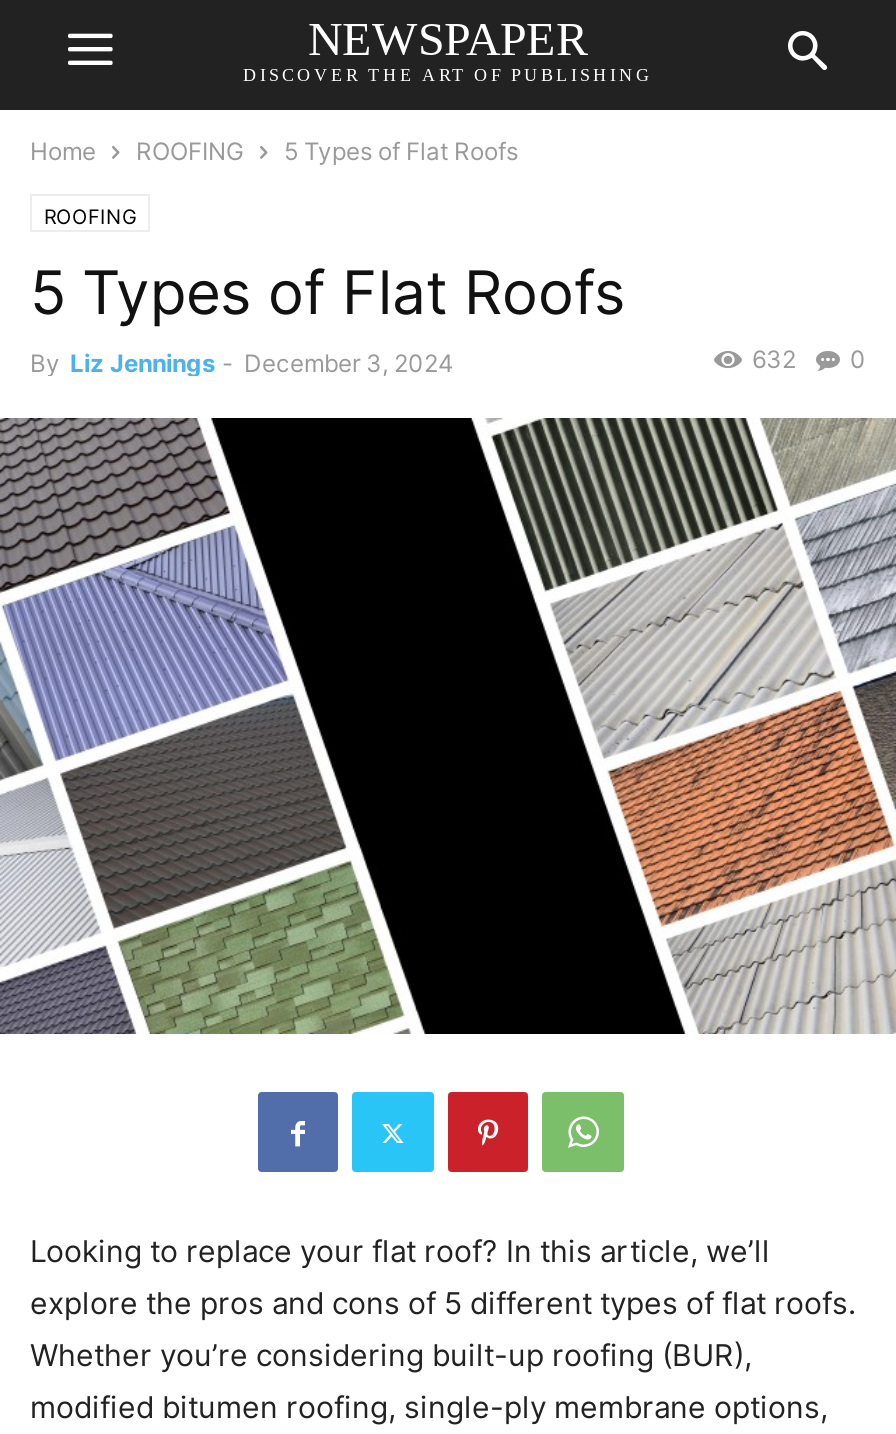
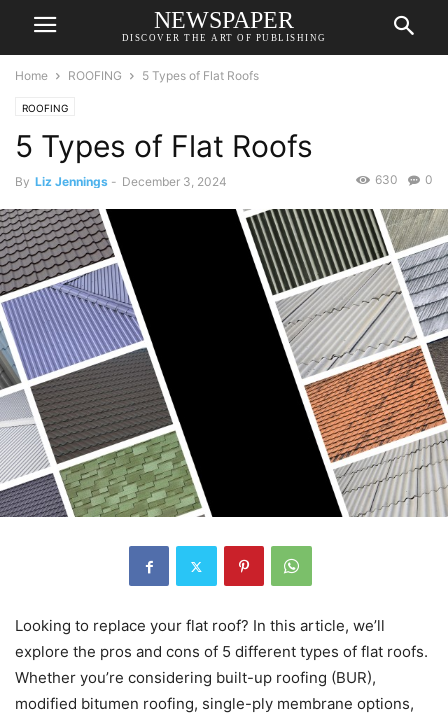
[752,344,866,374] 632 0 -> [375,172,433,187] 630 0

